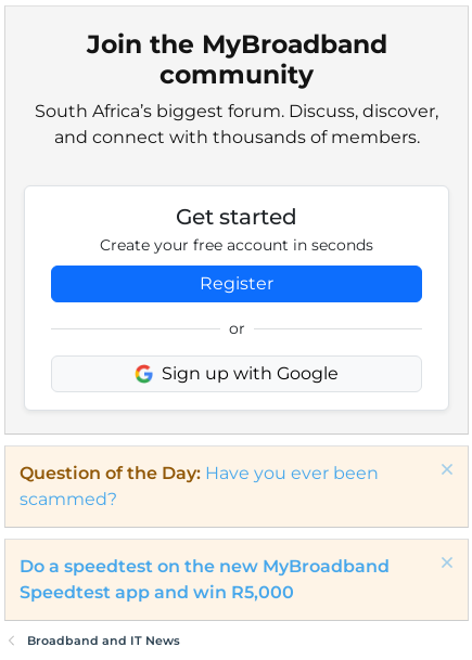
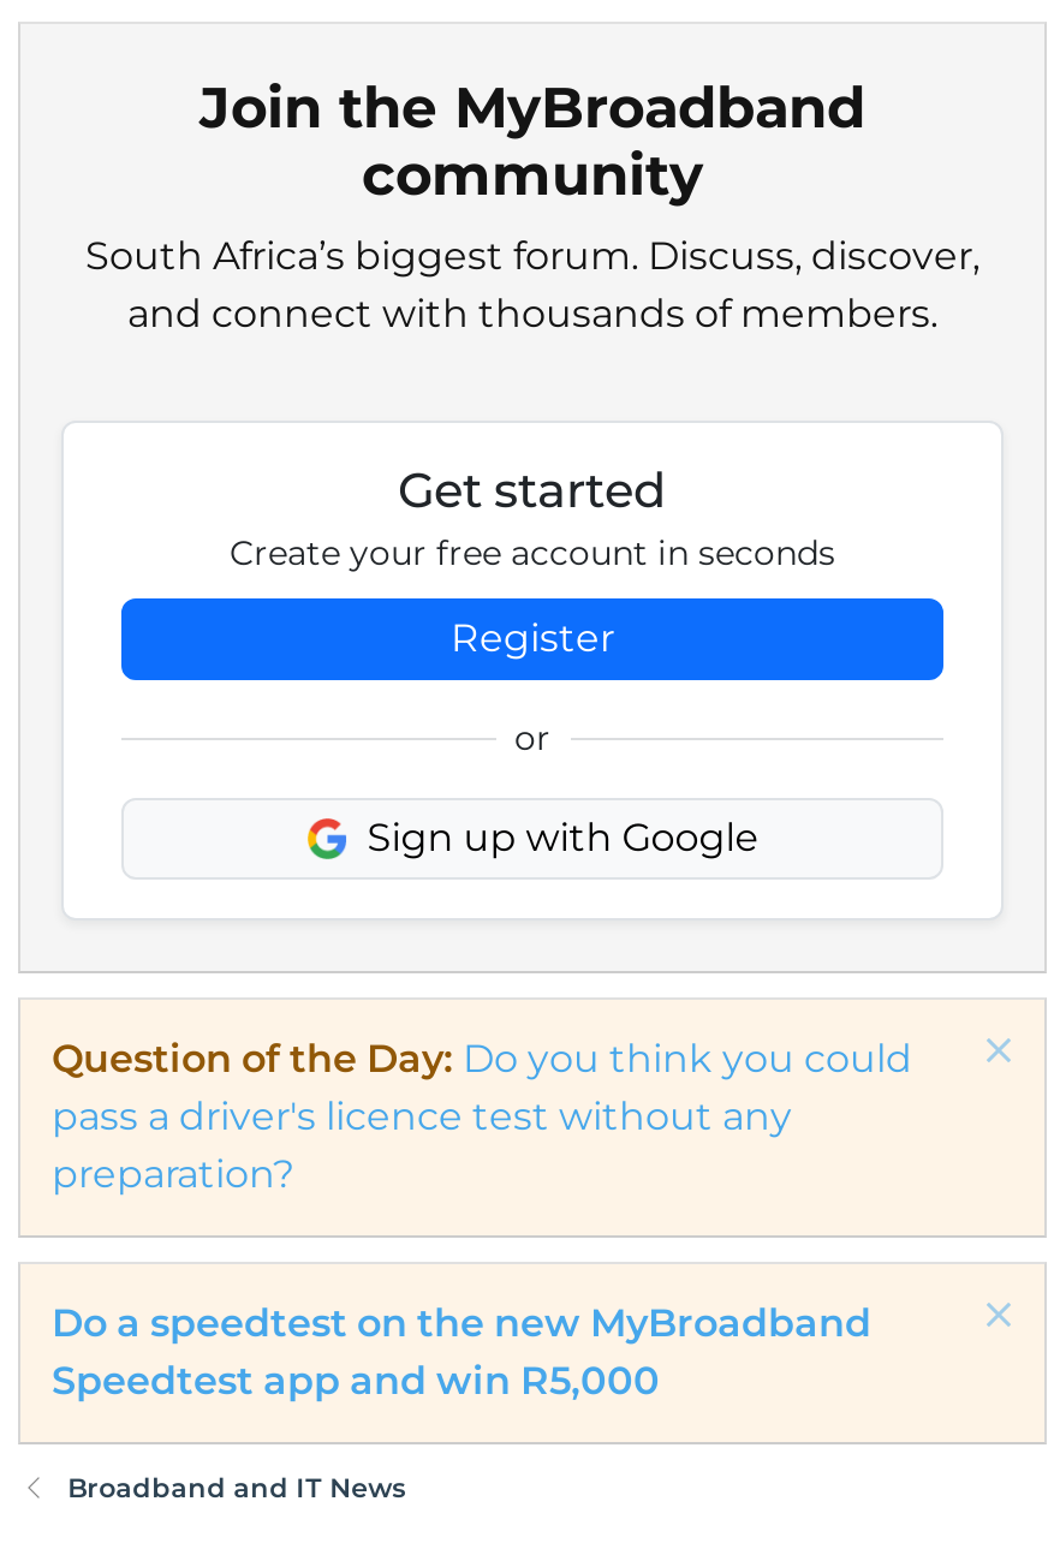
[20,463,379,509] Question of the Day: Have you ever been | scammed? -> [52,1036,912,1197] Question of the Day: Do you think you could | pass a driver's licence test without any | preparation?

